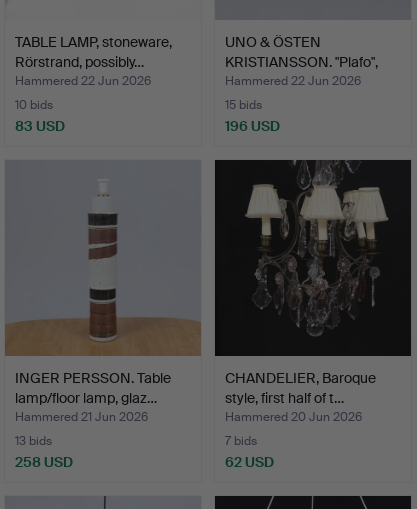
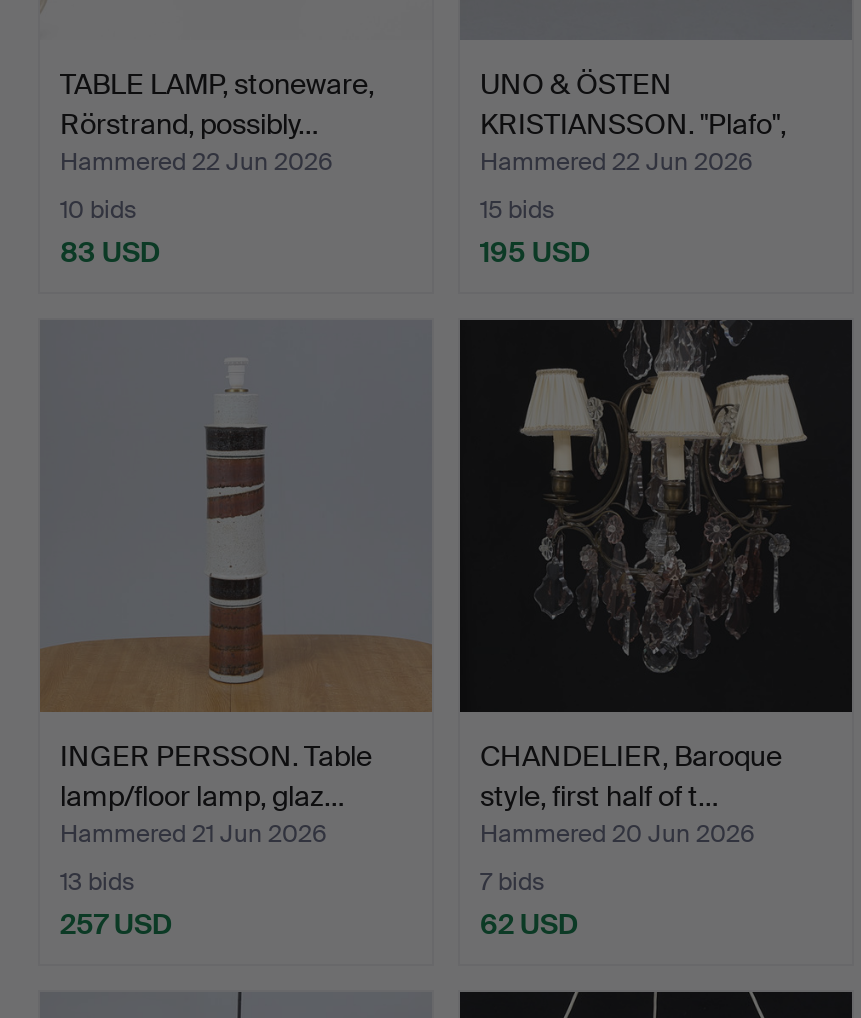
[225,117,280,135] 196 USD -> [480,234,590,270] 195 USD
[15,453,73,471] 258 USD -> [60,906,172,942] 257 USD

